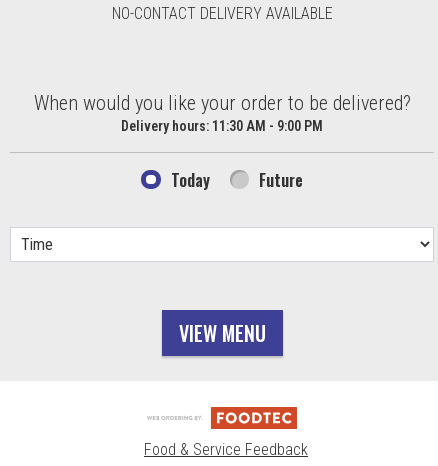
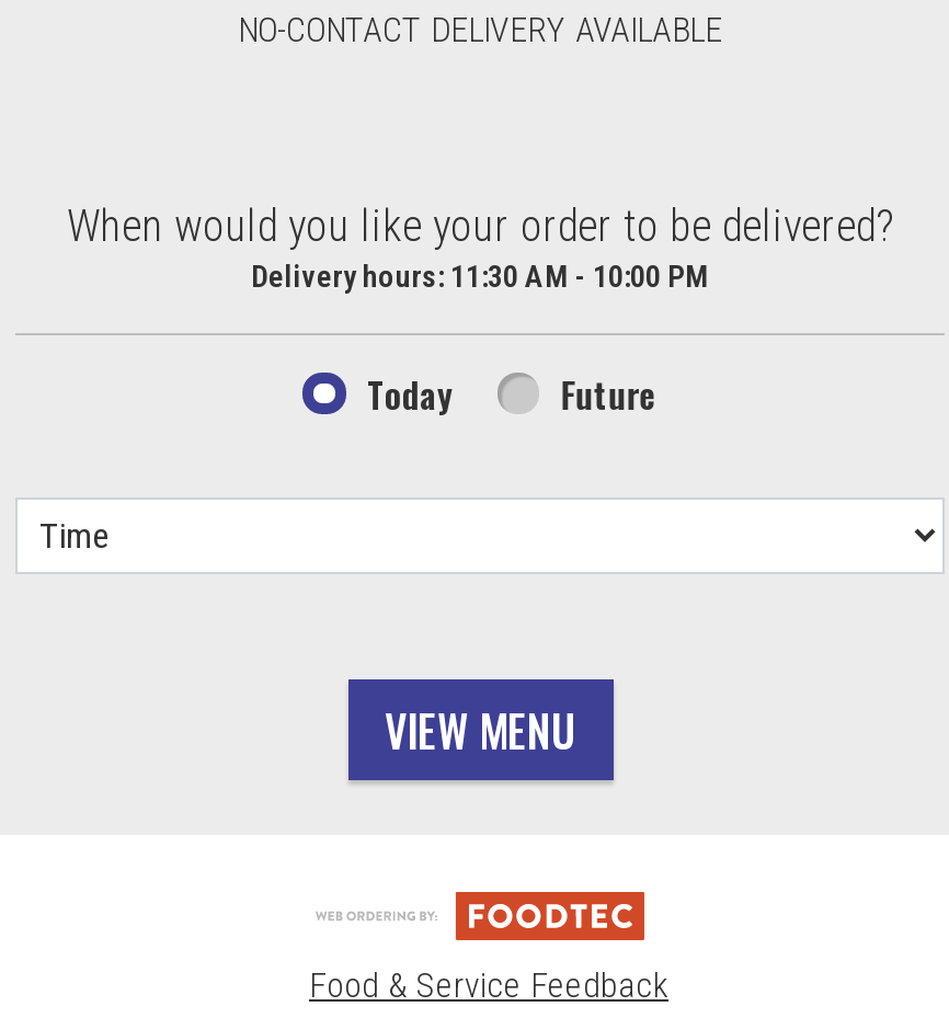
[121,118,323,134] Delivery hours: 11:30 AM - 9:00 PM -> [251,258,709,293] Delivery hours: 11:30 AM - 10:00 PM

